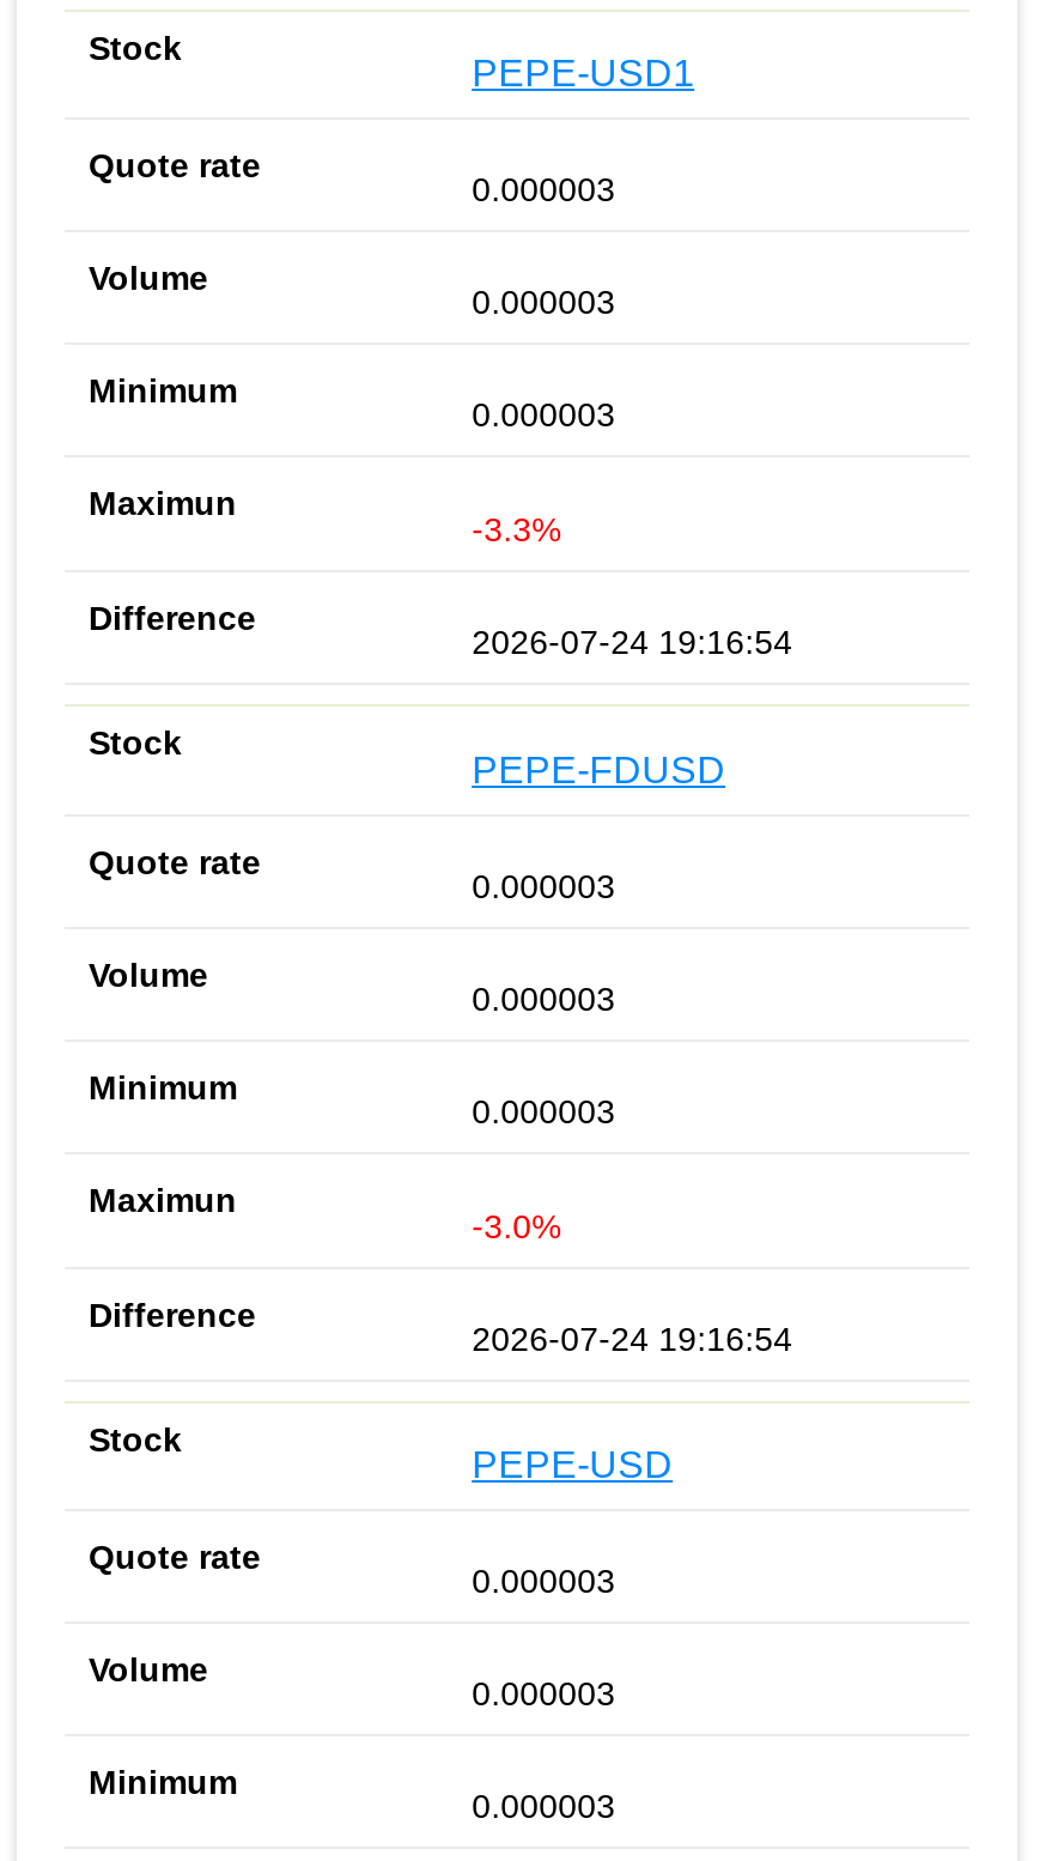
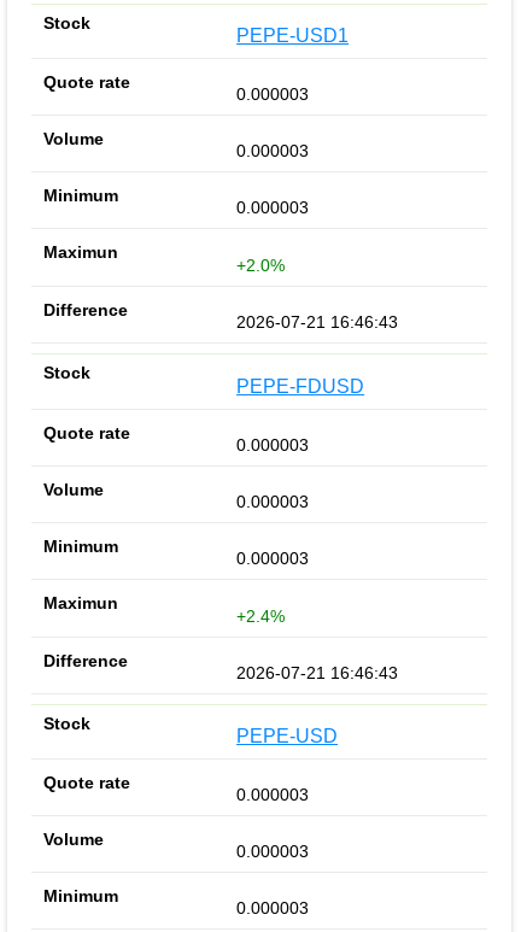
[472,511,560,549] -3.3% -> [236,256,285,275] +2.0%
[472,623,793,662] 2026-07-24 19:16:54 -> [236,313,398,332] 2026-07-21 16:46:43
[472,1207,560,1245] -3.0% -> [236,606,285,626] +2.4%
[472,1319,793,1358] 2026-07-24 19:16:54 -> [236,663,398,682] 2026-07-21 16:46:43

